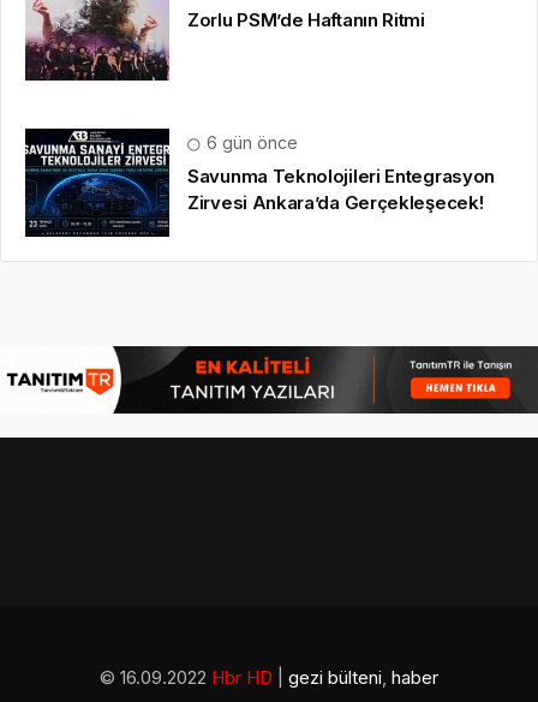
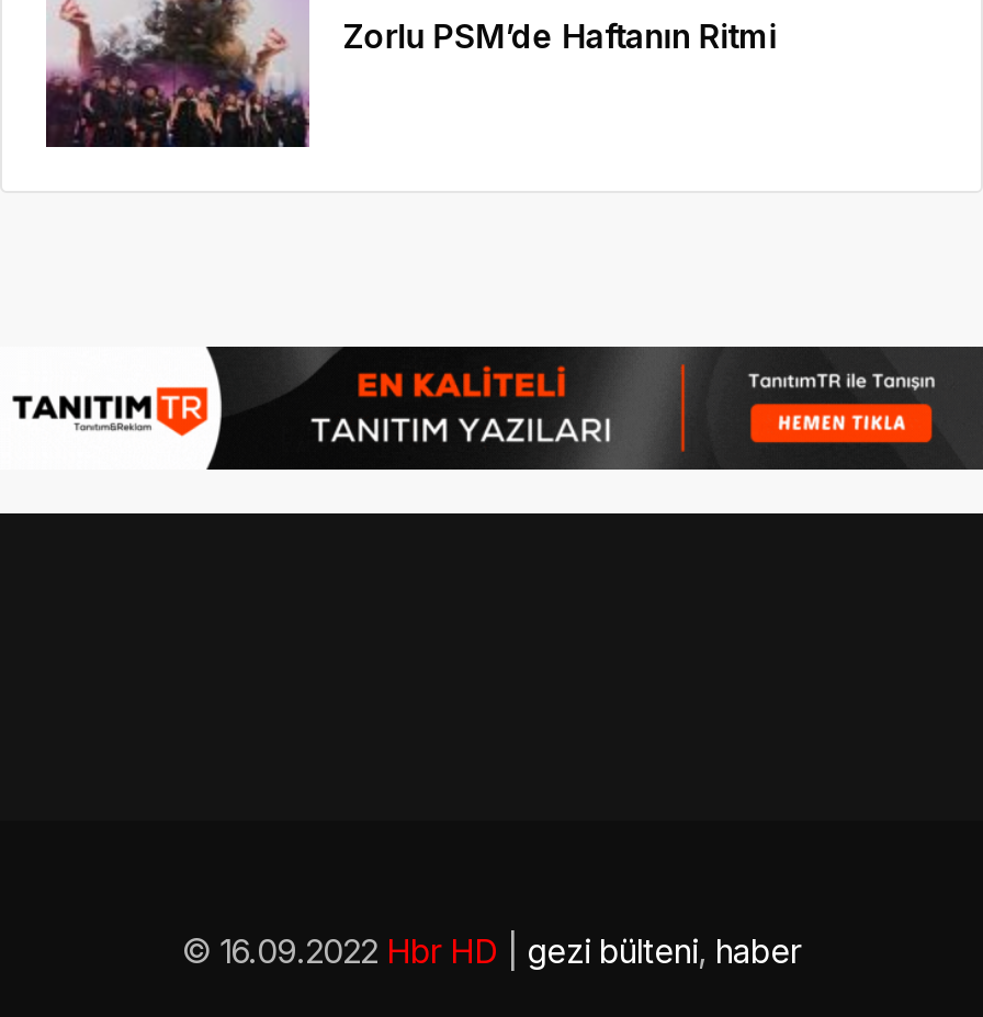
[24,127,495,234] [image] | 6 gün önce | Savunma Teknolojileri Entegrasyon | Zirvesi Ankara’da Gerçekleşecek! -> none

